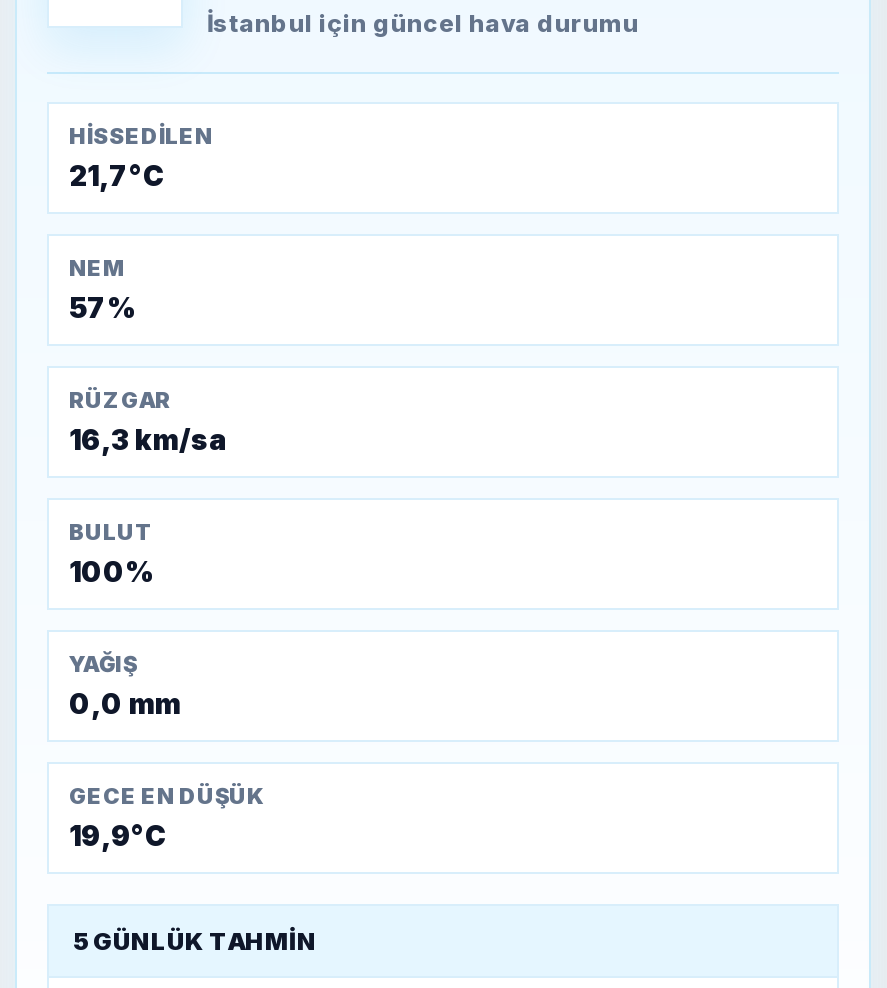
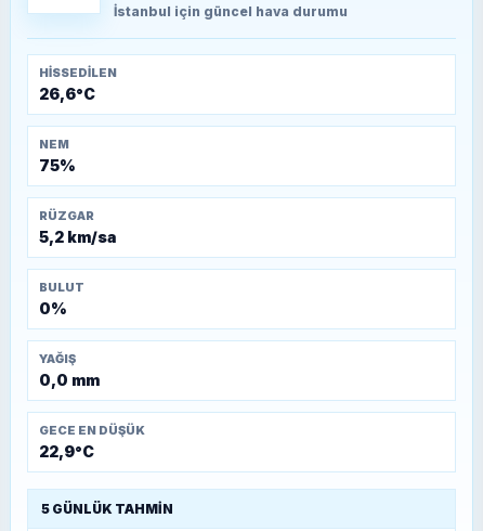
[69,157,165,191] 21,7°C -> [39,85,95,103] 26,6°C
[69,289,137,323] 57% -> [39,156,76,175] 75%
[69,421,227,455] 16,3 km/sa -> [39,228,117,246] 5,2 km/sa
[69,553,155,587] 100% -> [39,300,67,318] 0%
[69,817,167,851] 19,9°C -> [39,443,94,461] 22,9°C

